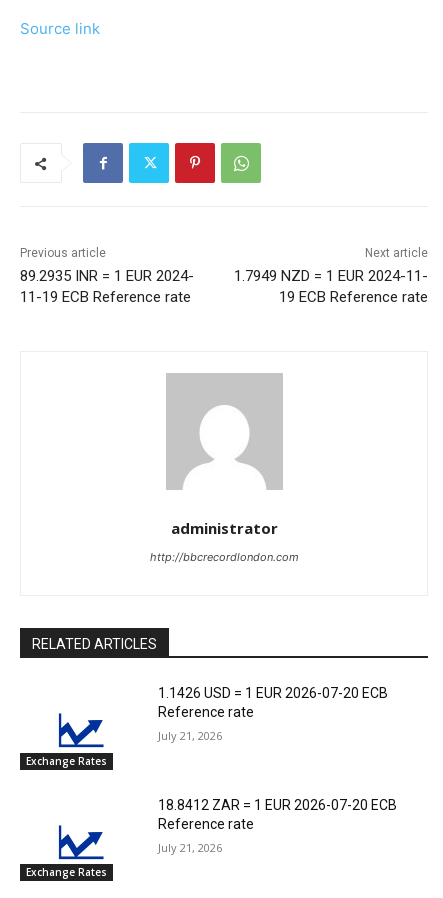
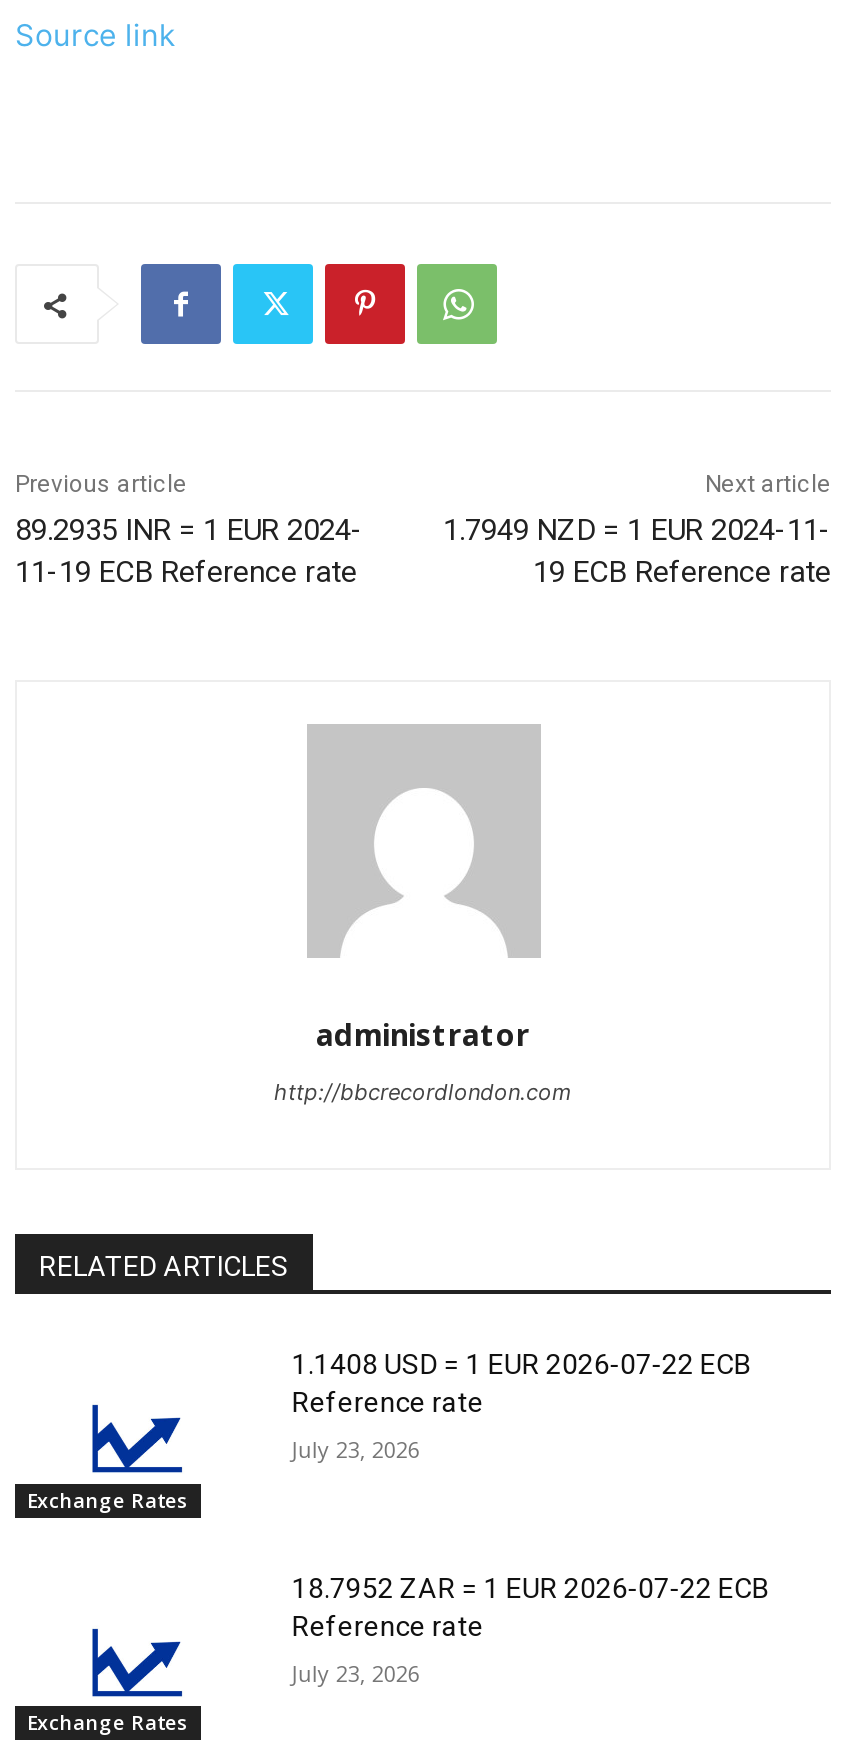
[158,685,388,701] 1.1426 USD = 1 EUR 2026-07-20 ECB -> [292,1348,752,1380] 1.1408 USD = 1 EUR 2026-07-22 ECB
[158,728,222,743] July 21, 2026 -> [292,1434,420,1464] July 23, 2026
[158,797,397,813] 18.8412 ZAR = 1 EUR 2026-07-20 ECB -> [292,1571,770,1603] 18.7952 ZAR = 1 EUR 2026-07-22 ECB
[158,840,222,855] July 21, 2026 -> [292,1657,420,1687] July 23, 2026

